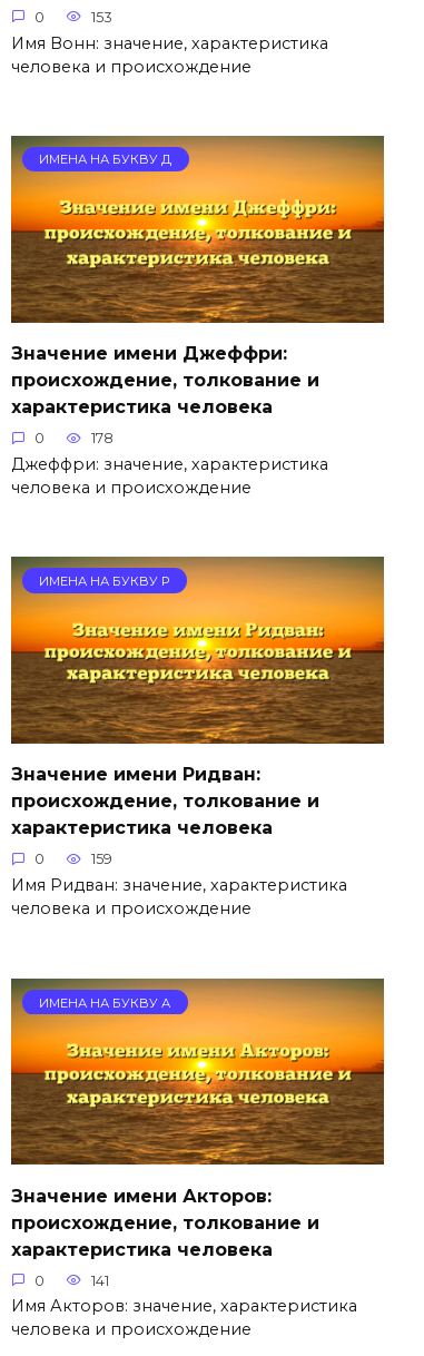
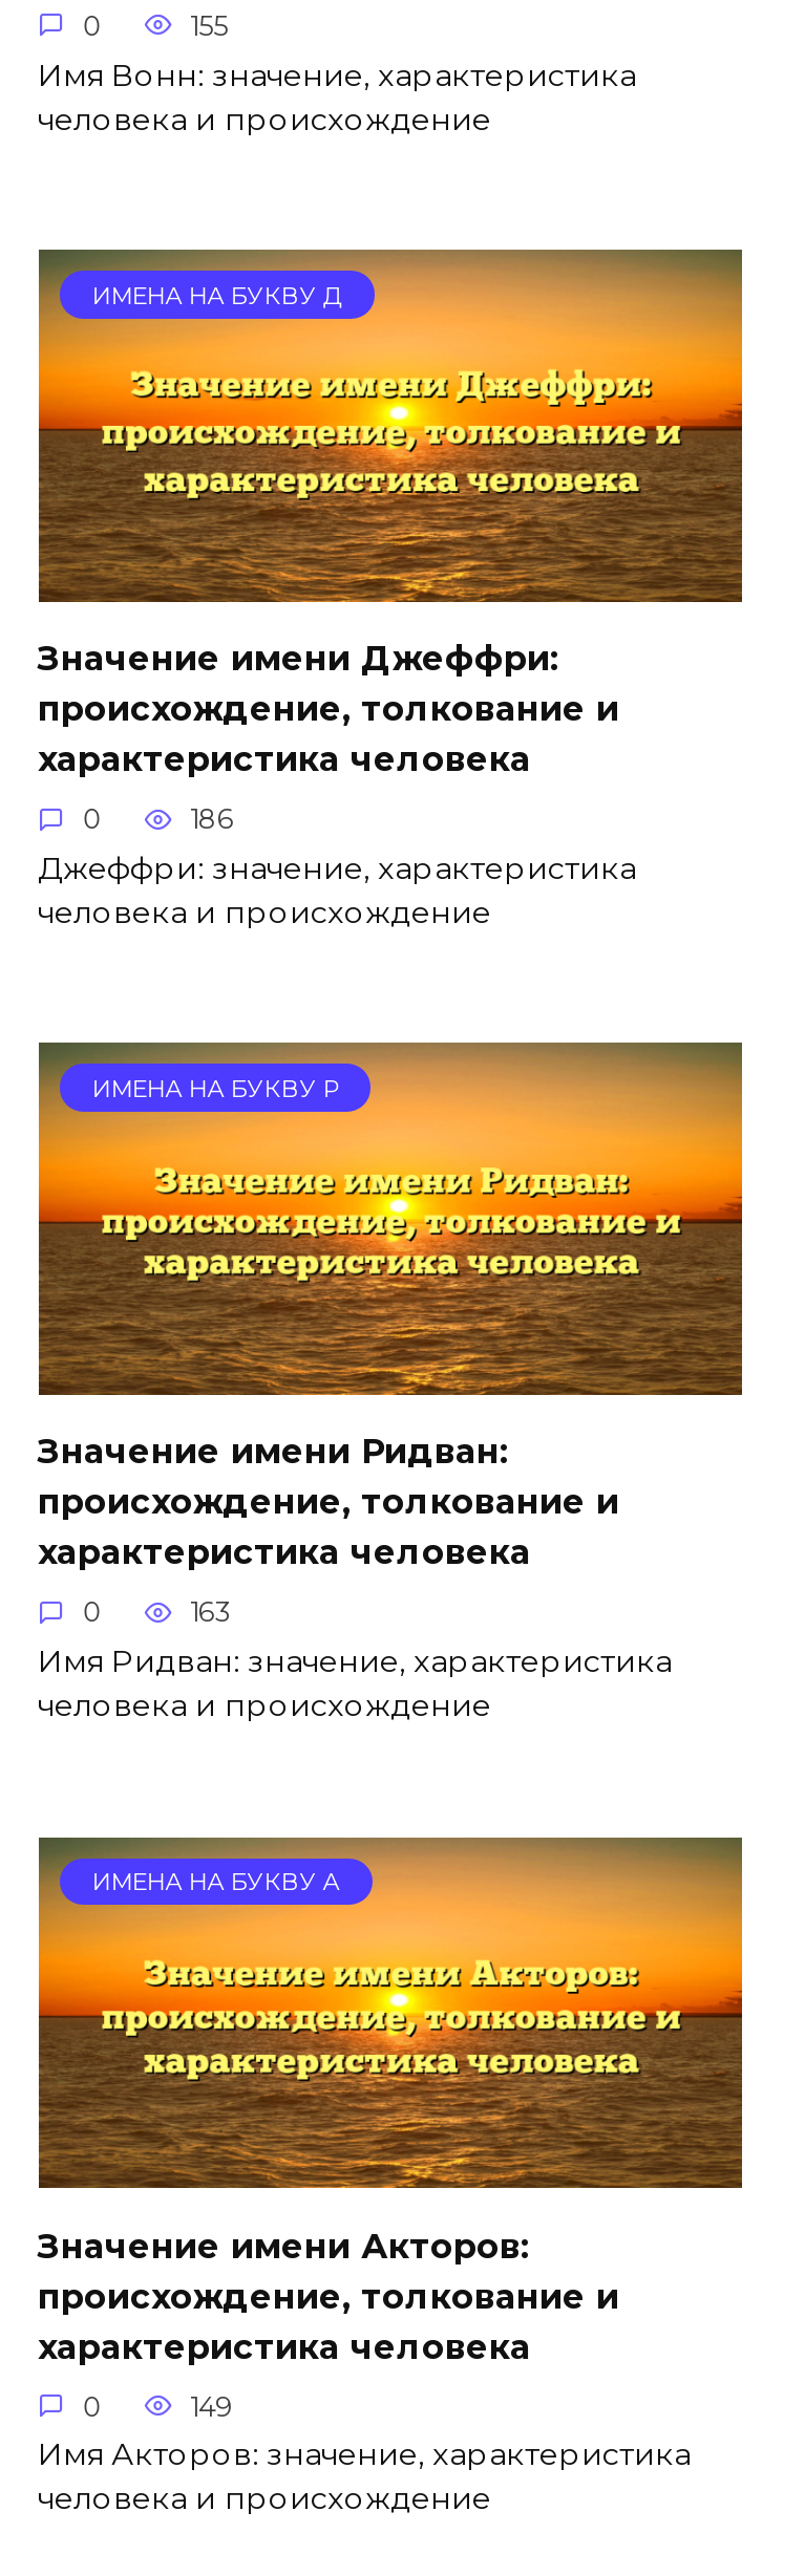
[91,9,112,25] 153 -> [190,10,228,42] 155
[91,430,114,447] 178 -> [190,804,234,835] 186
[91,851,112,868] 159 -> [190,1597,232,1629] 163
[91,1272,109,1289] 141 -> [190,2391,232,2422] 149

